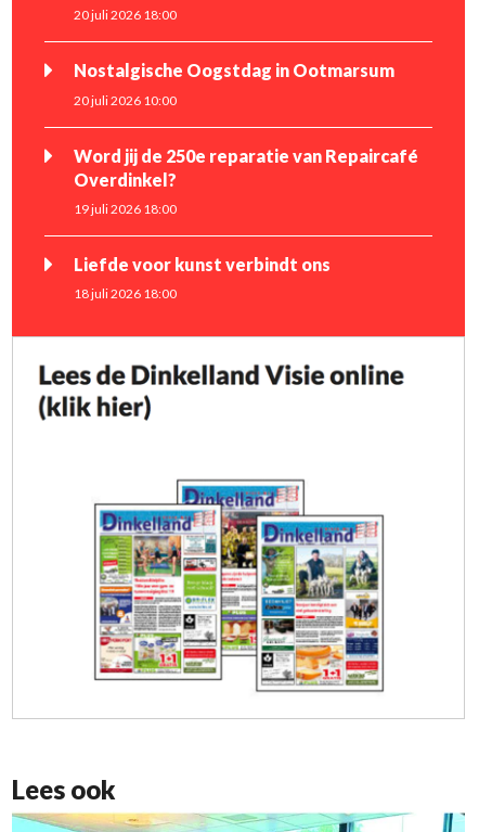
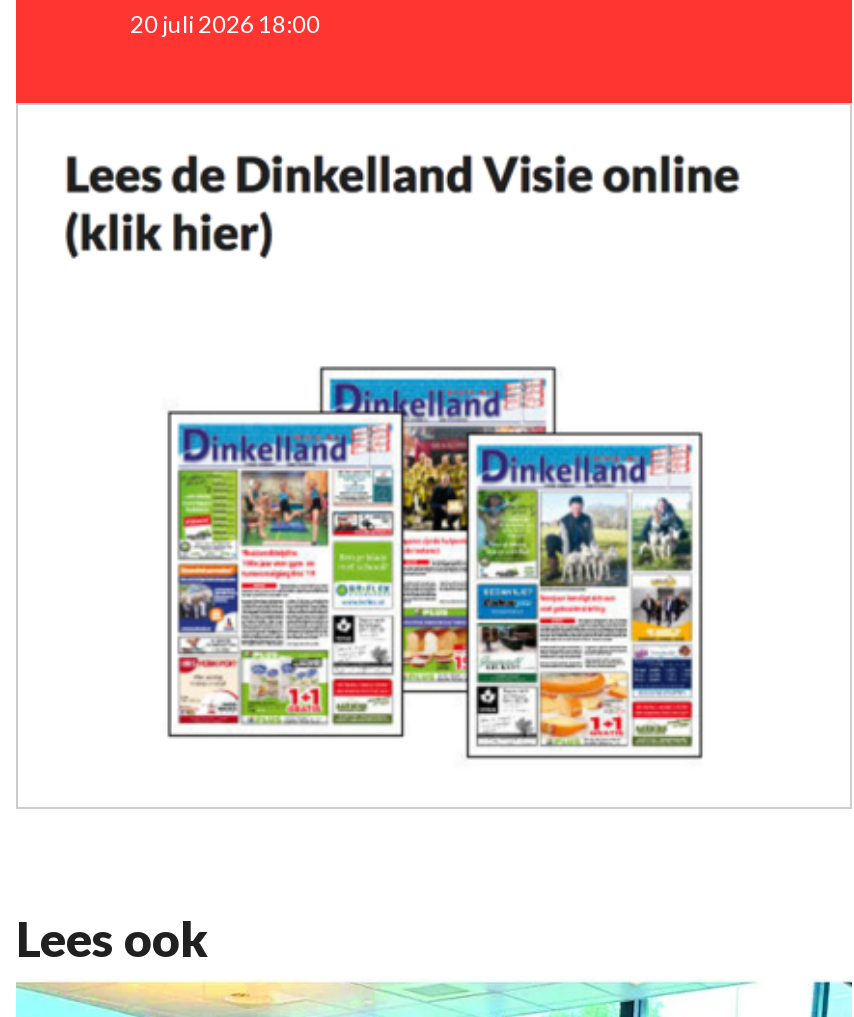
[74,60,418,301] Nostalgische Oogstdag in Ootmarsum | 20 juli 2026 10:00 | Word jij de 250e reparatie van Repaircafé | Overdinkel? | 19 juli 2026 18:00 | Liefde voor kunst verbindt ons | 18 juli 2026 18:00 -> none

